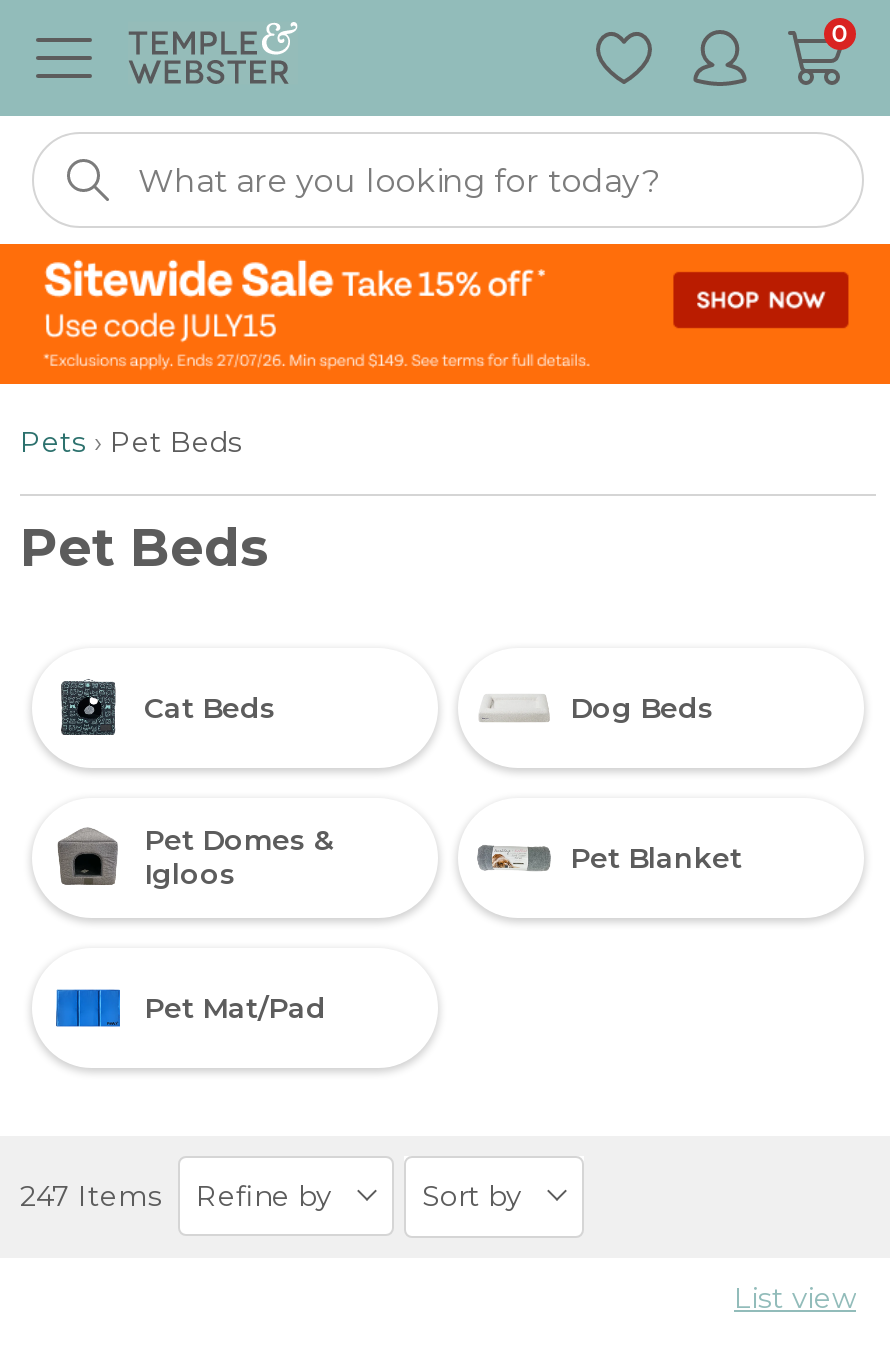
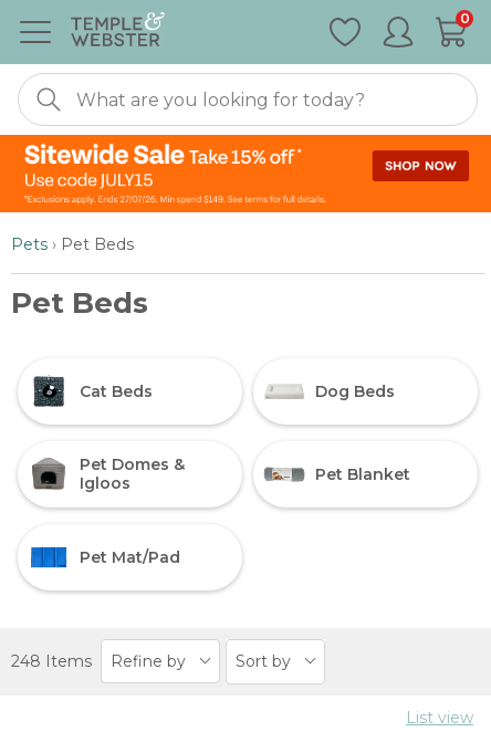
[20,1178,332,1214] 247 Items Refine by -> [11,651,186,671] 248 Items Refine by

